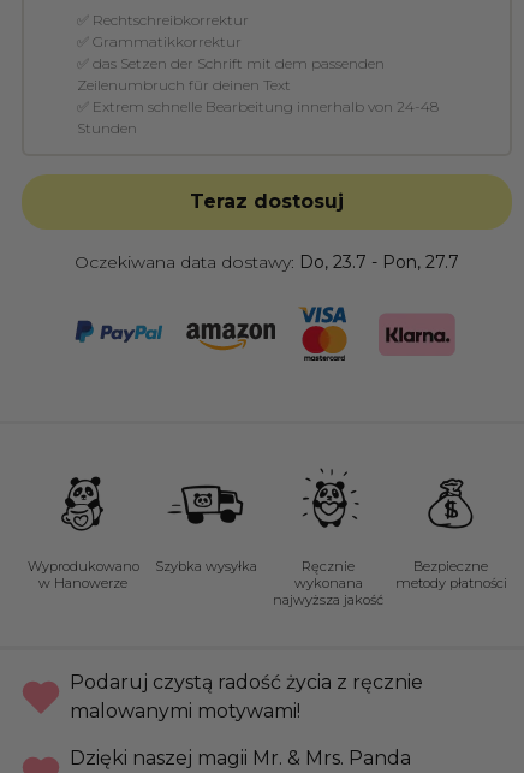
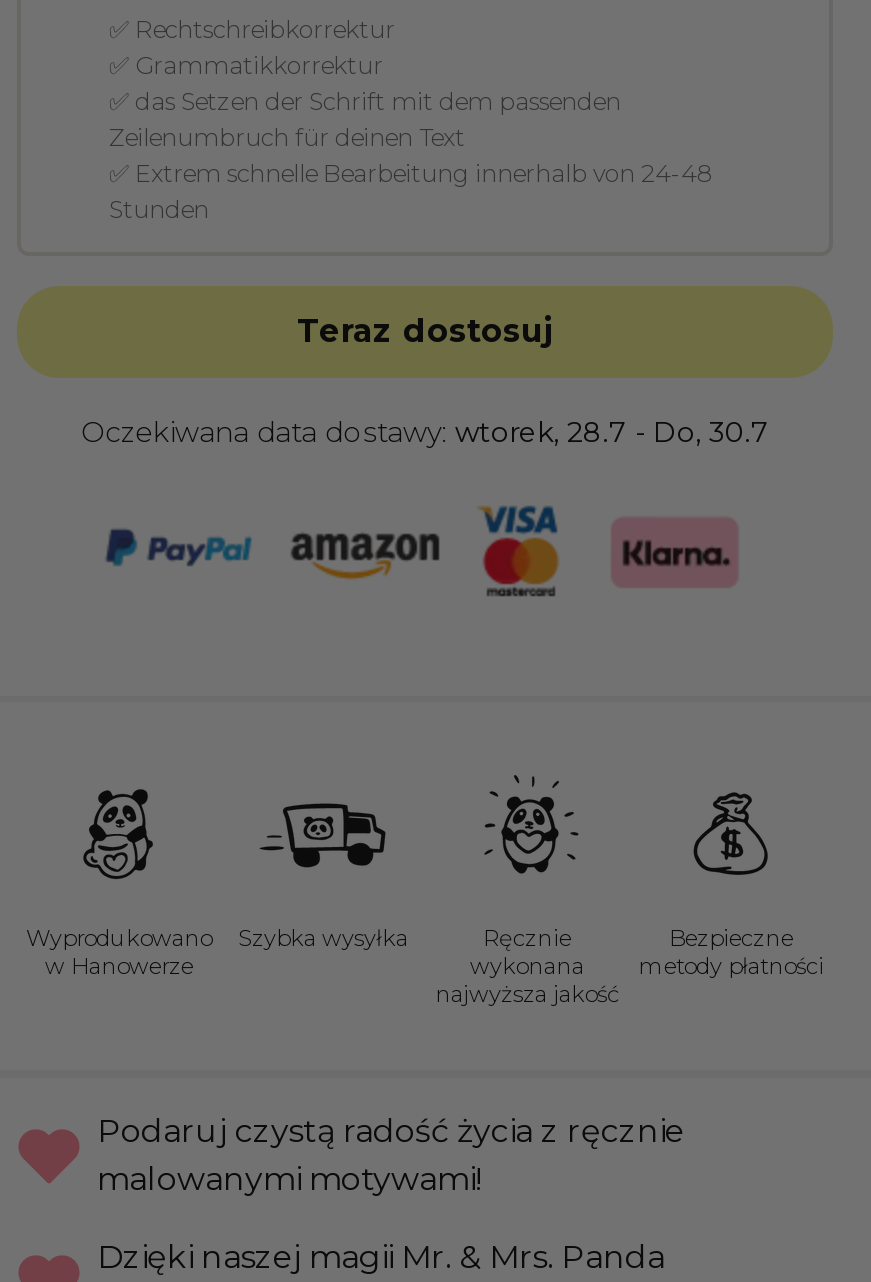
[75,251,459,273] Oczekiwana data dostawy: Do, 23.7 - Pon, 27.7 -> [81,414,769,450] Oczekiwana data dostawy: wtorek, 28.7 - Do, 30.7

